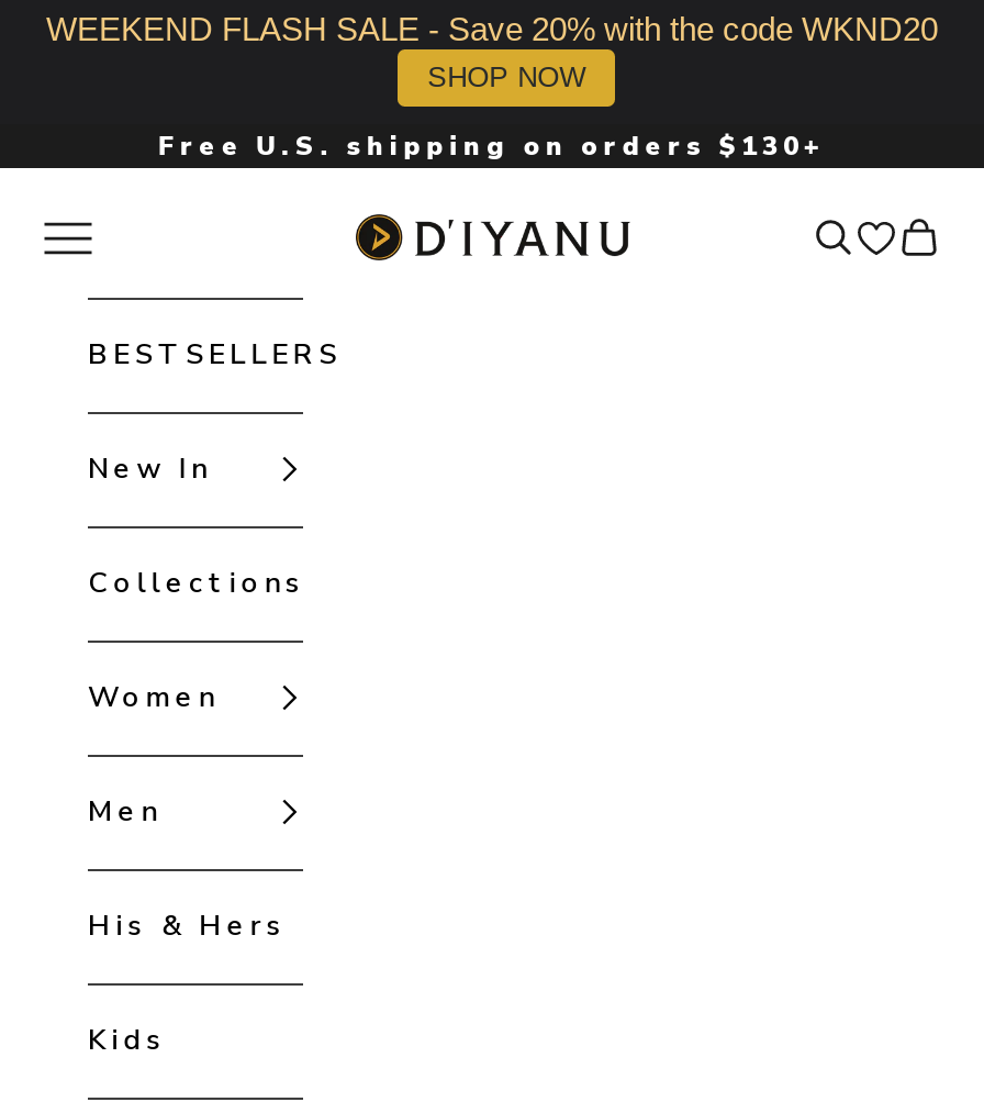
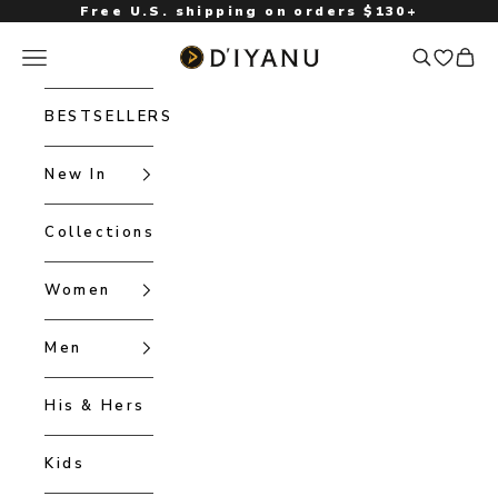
[46,10,938,93] WEEKEND FLASH SALE - Save 20% with the code WKND20 | SHOP NOW -> none

